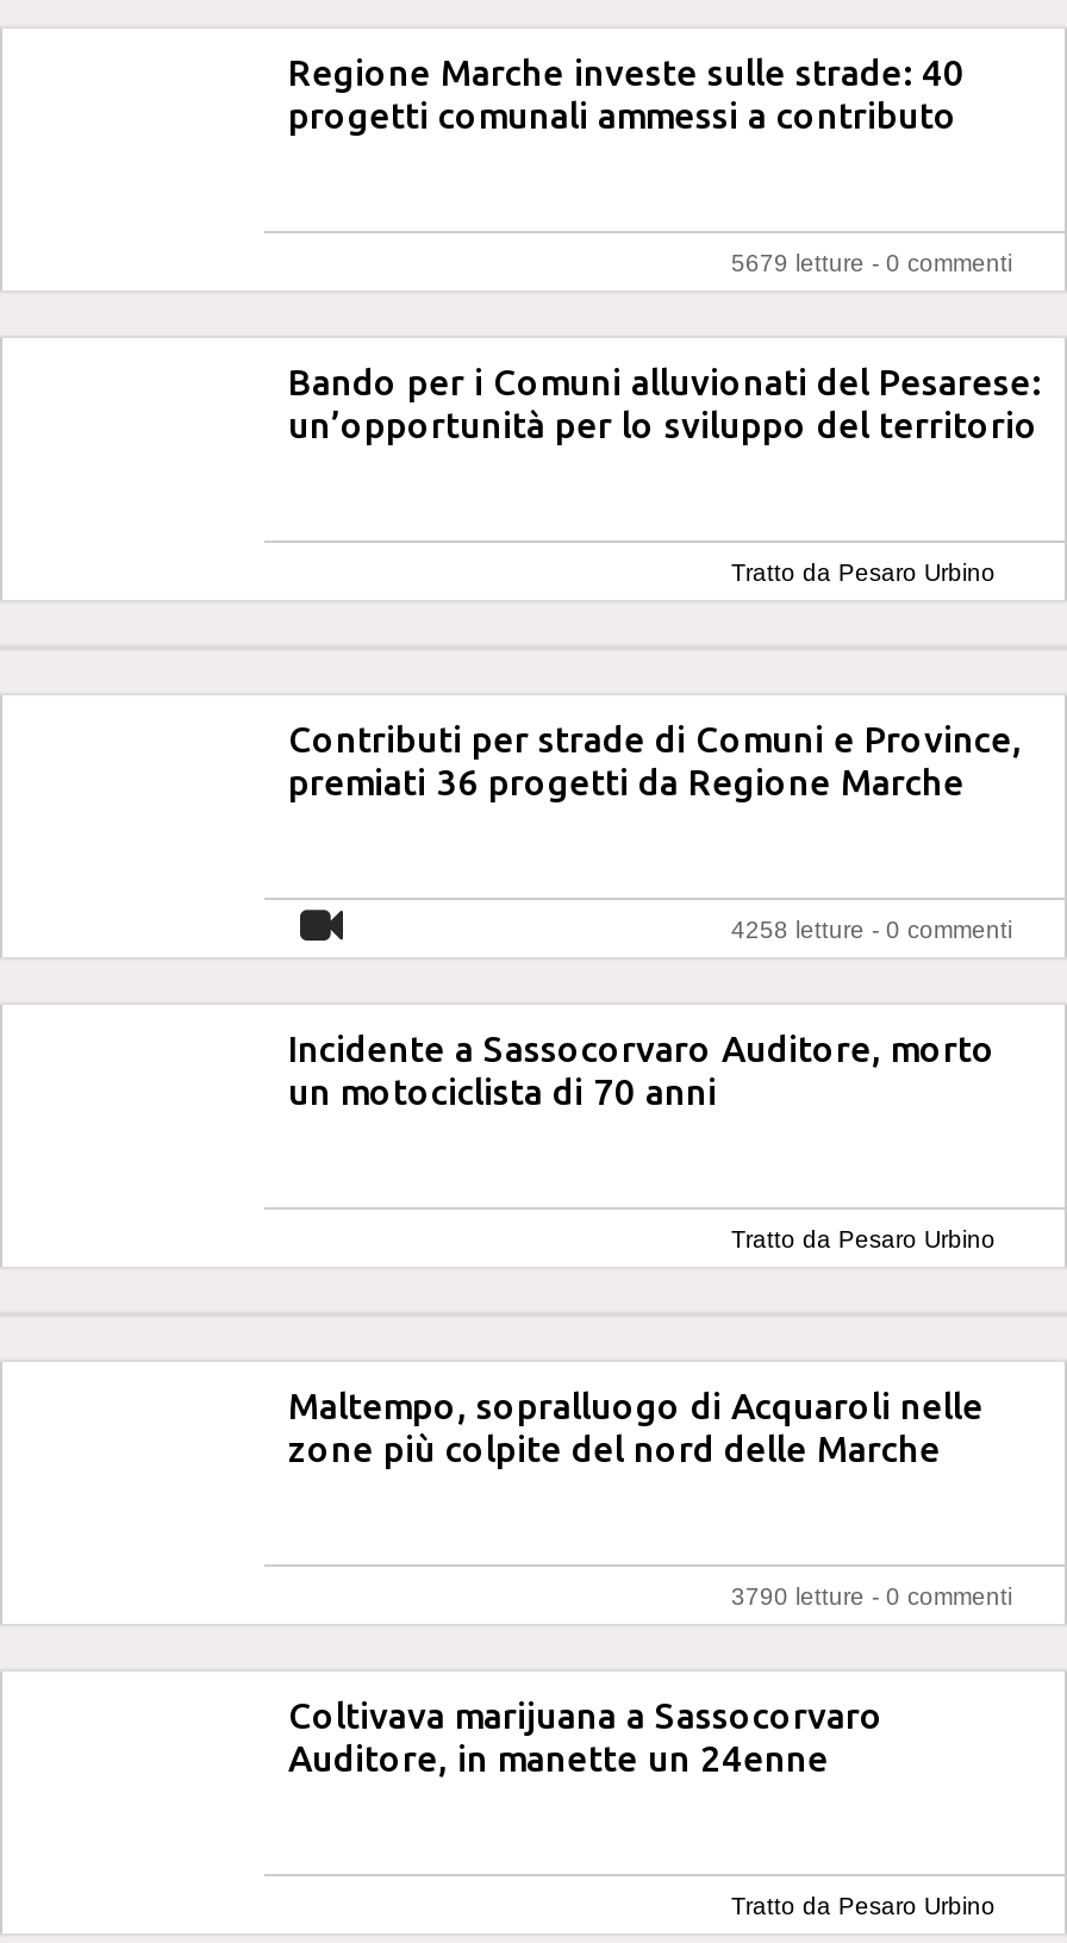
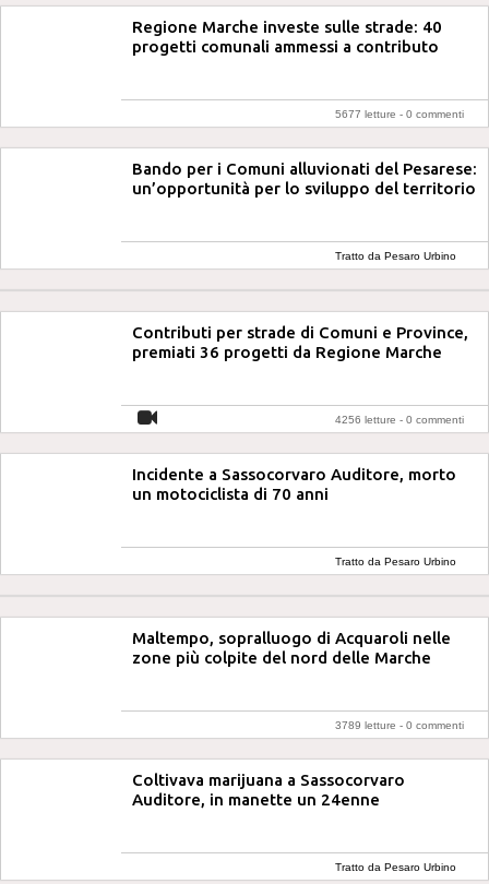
[731,250,1012,276] 5679 letture - 0 commenti -> [335,108,464,120] 5677 letture - 0 commenti
[731,917,1012,943] 4258 letture - 0 commenti -> [335,414,464,426] 4256 letture - 0 commenti
[731,1583,1012,1610] 3790 letture - 0 commenti -> [335,719,464,731] 3789 letture - 0 commenti

